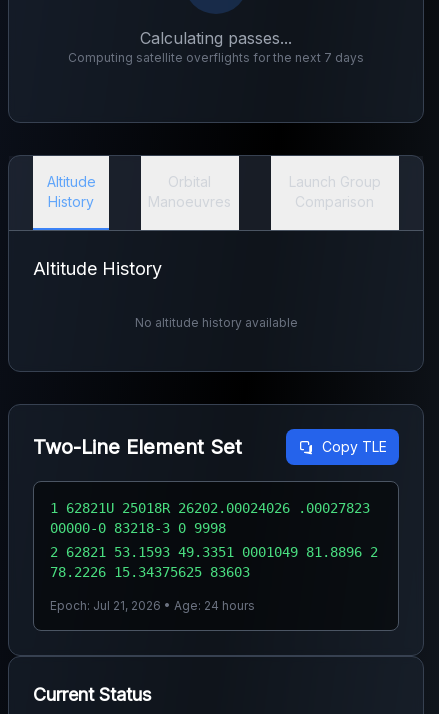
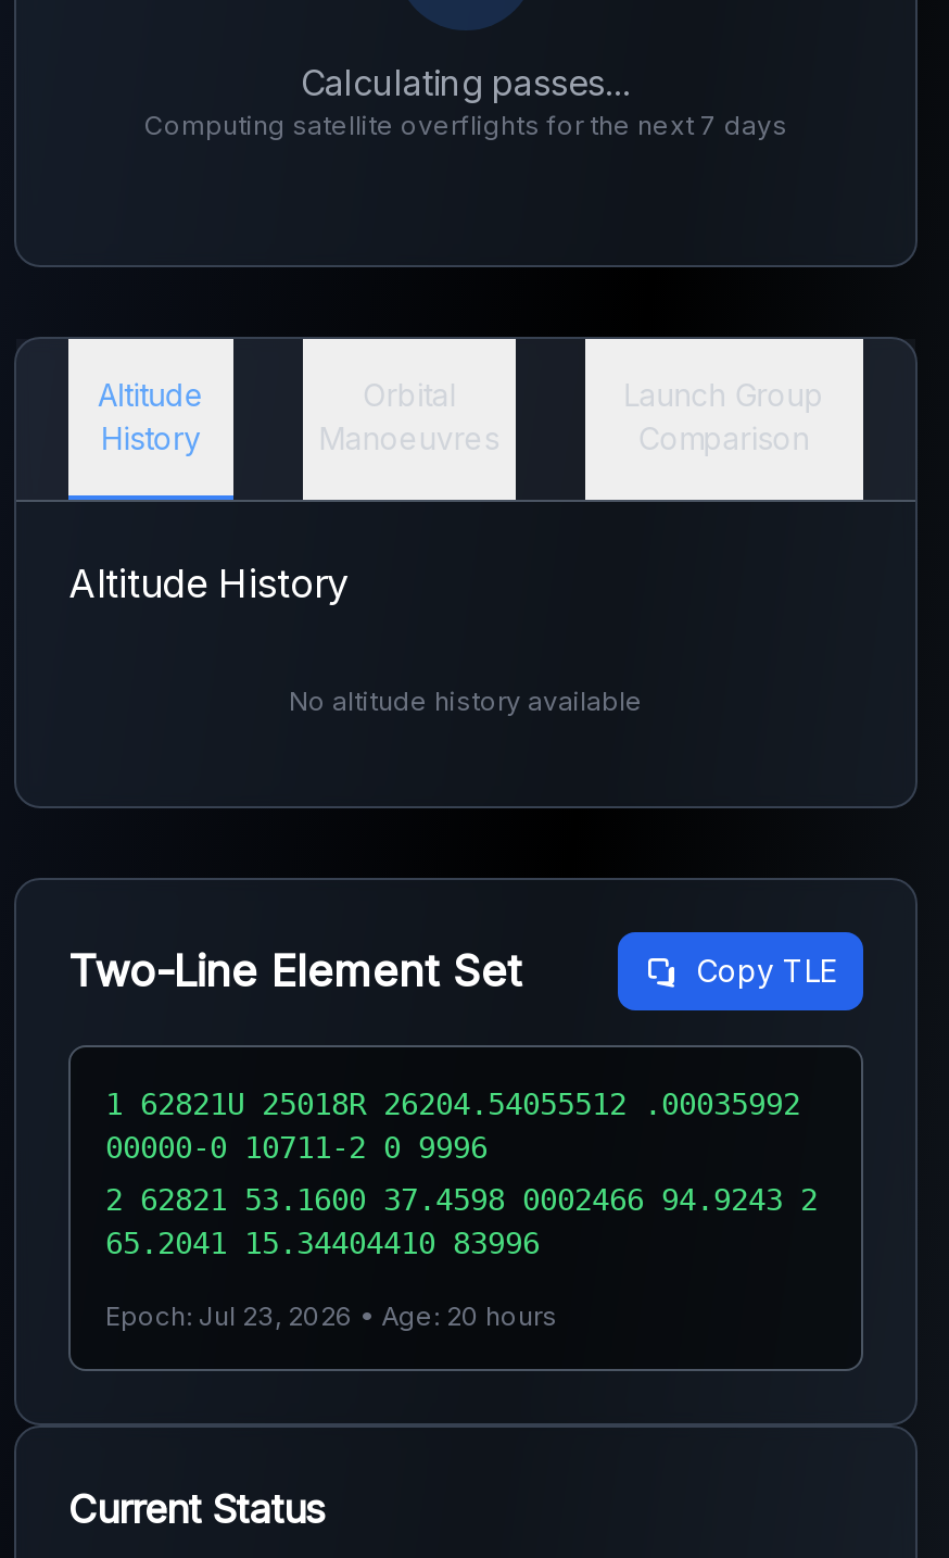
[50,500,370,516] 1 62821U 25018R 26202.00024026 .00027823 -> [105,1086,800,1121] 1 62821U 25018R 26204.54055512 .00035992
[50,520,226,536] 00000-0 83218-3 0 9998 -> [105,1130,488,1165] 00000-0 10711-2 0 9996
[50,544,378,560] 2 62821 53.1593 49.3351 0001049 81.8896 2 -> [105,1182,818,1217] 2 62821 53.1600 37.4598 0002466 94.9243 2
[50,564,250,580] 78.2226 15.34375625 83603 -> [105,1226,540,1260] 65.2041 15.34404410 83996
[50,598,255,613] Epoch: Jul 21, 2026 • Age: 24 hours -> [105,1299,557,1332] Epoch: Jul 23, 2026 • Age: 20 hours

